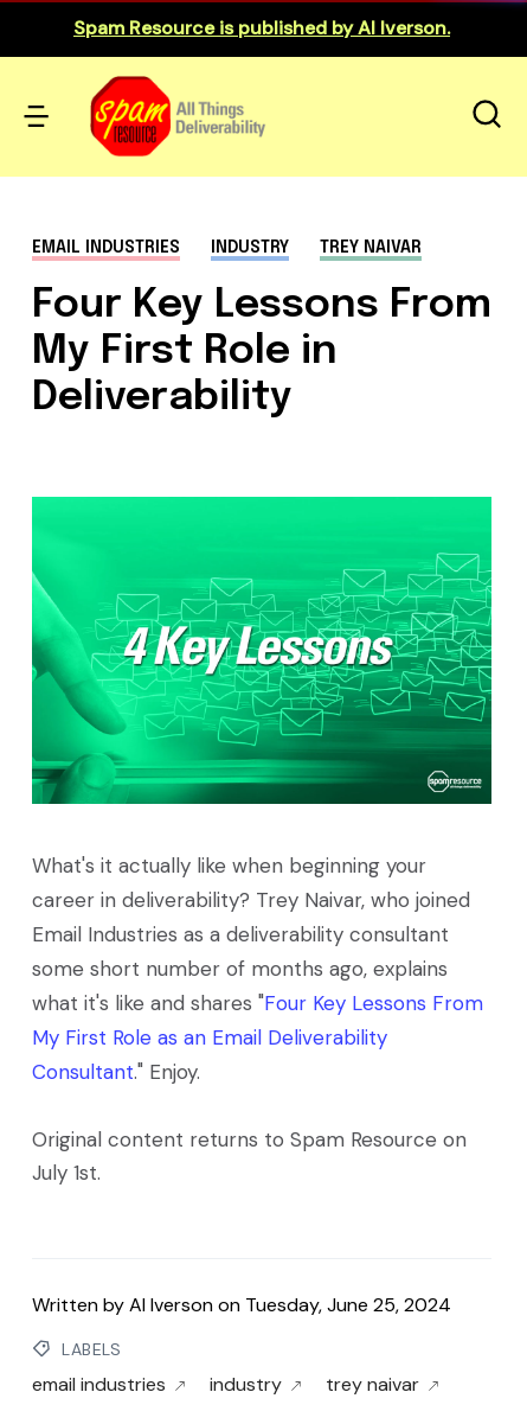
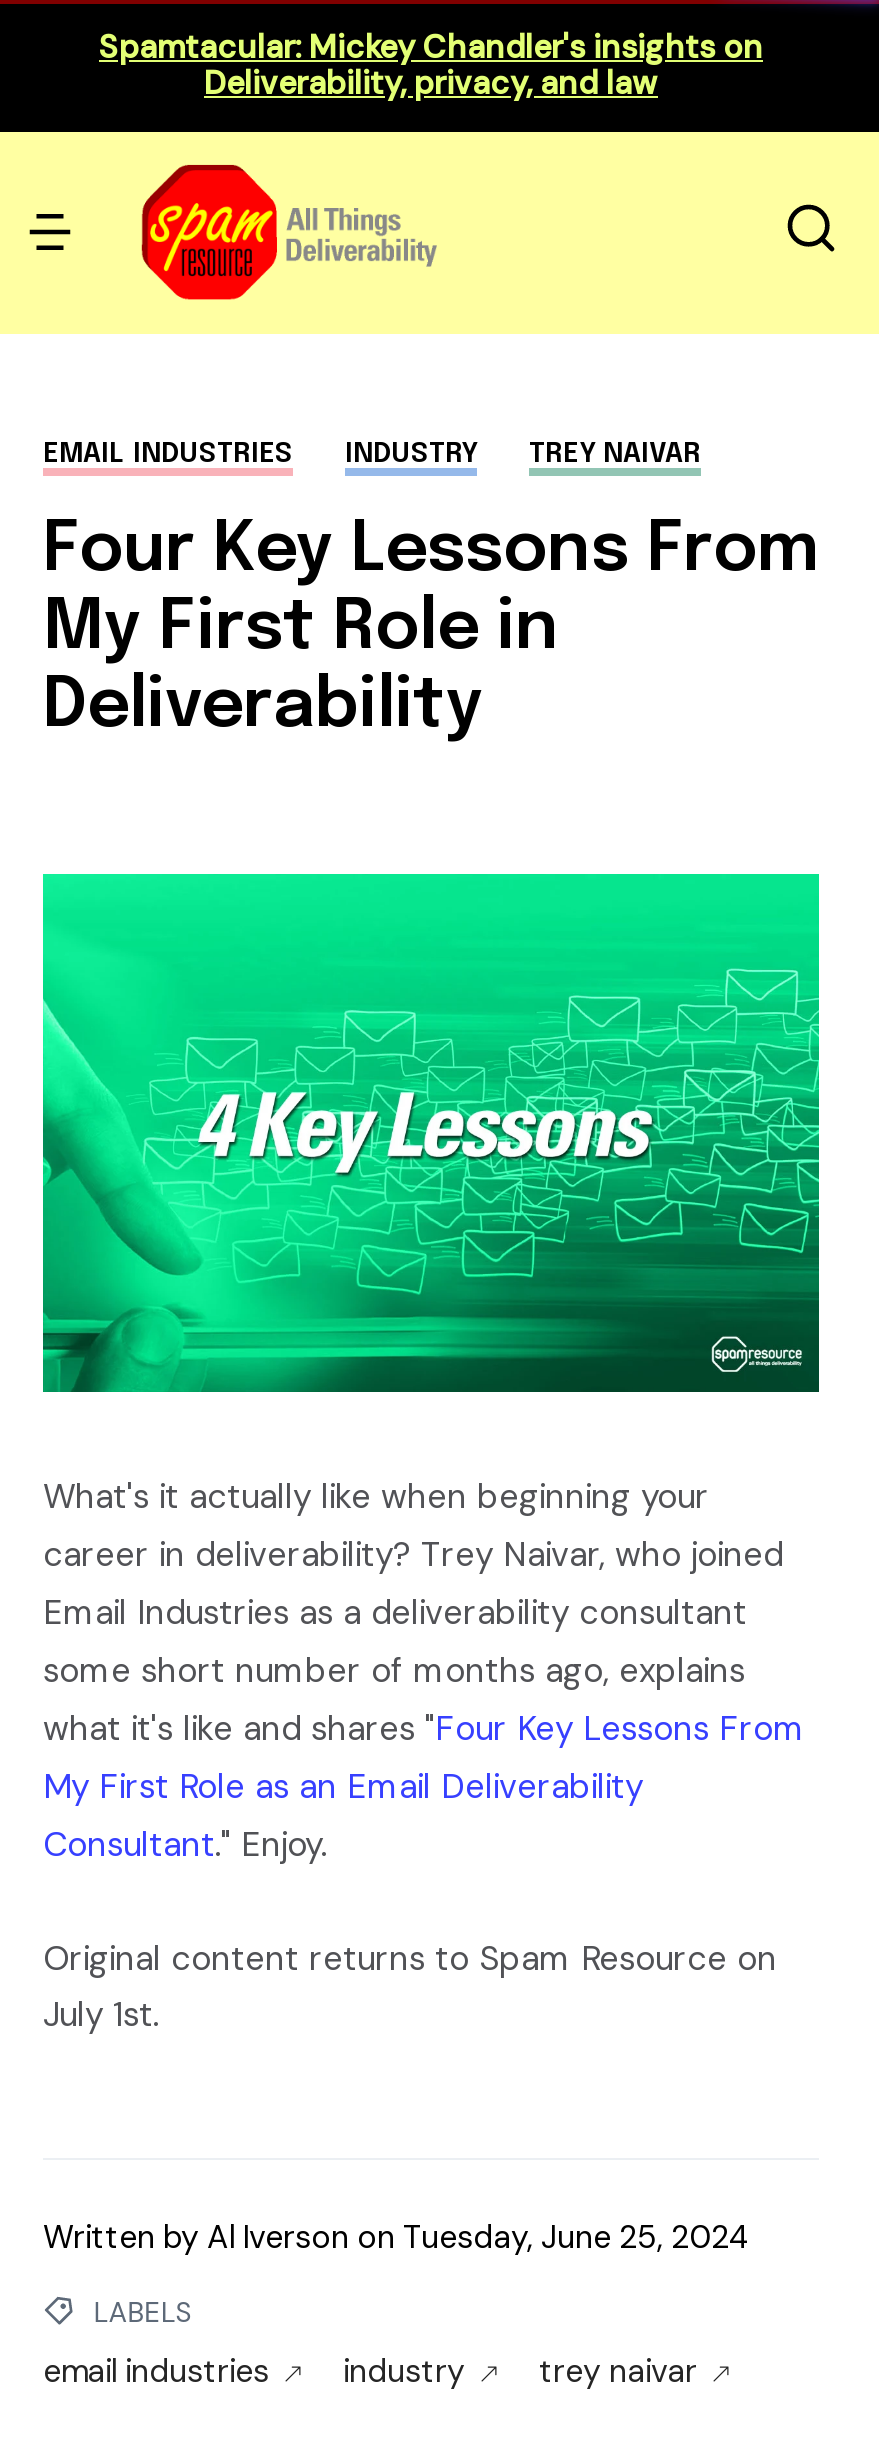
[73,15,450,40] Spam Resource is published by Al Iverson. -> [99,26,763,104] Spamtacular: Mickey Chandler's insights on | Deliverability, privacy, and law

